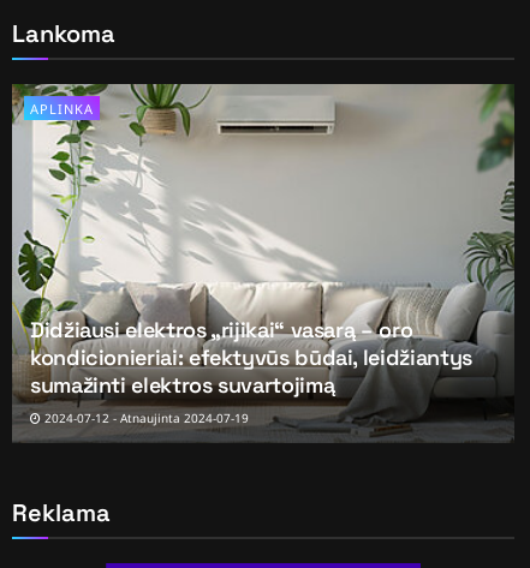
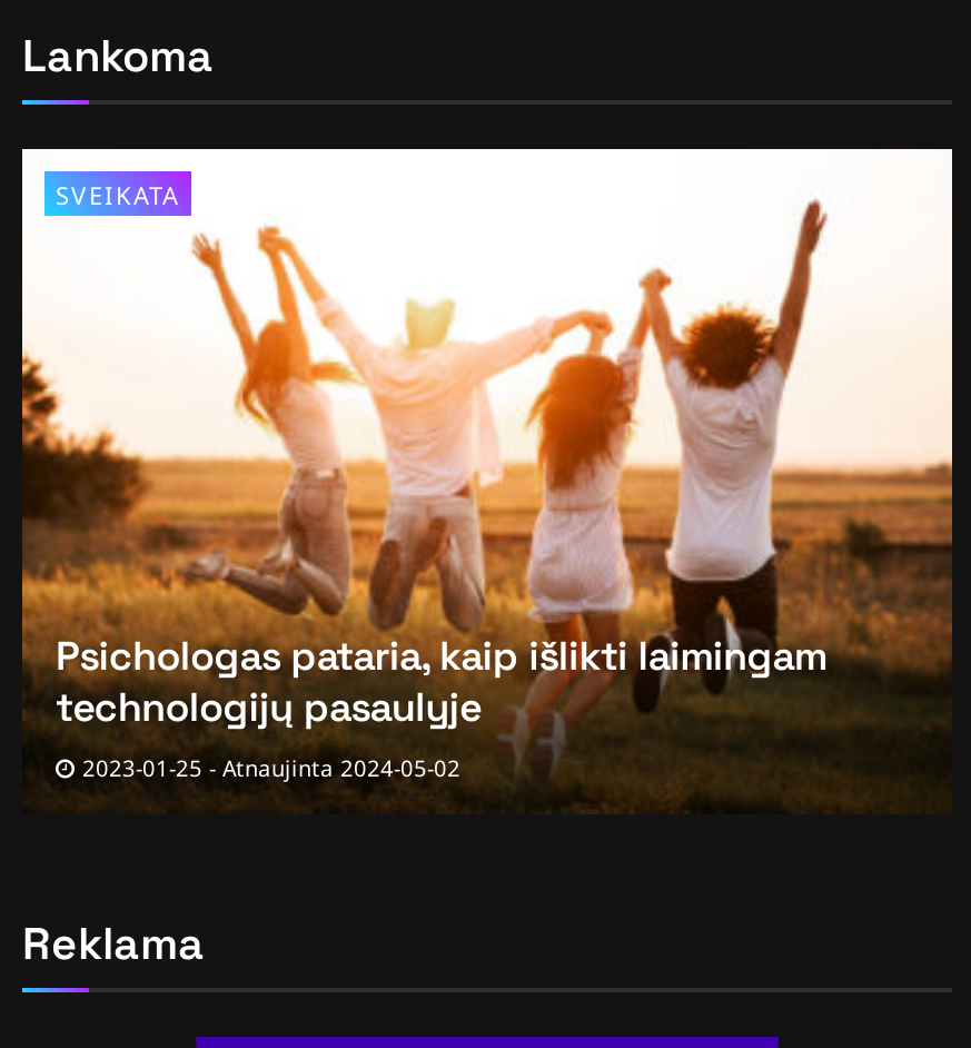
[11,83,516,443] [image] | APLINKA -> [20,147,954,812] [image] | SVEIKATA
[30,315,472,426] Didžiausi elektros „rijikai“ vasarą – oro | kondicionieriai: efektyvūs būdai, leidžiantys | sumažinti elektros suvartojimą | 2024-07-12 - Atnaujinta 2024-07-19 -> [56,629,826,782] Psichologas pataria, kaip išlikti laimingam | technologijų pasaulyje | 2023-01-25 - Atnaujinta 2024-05-02

